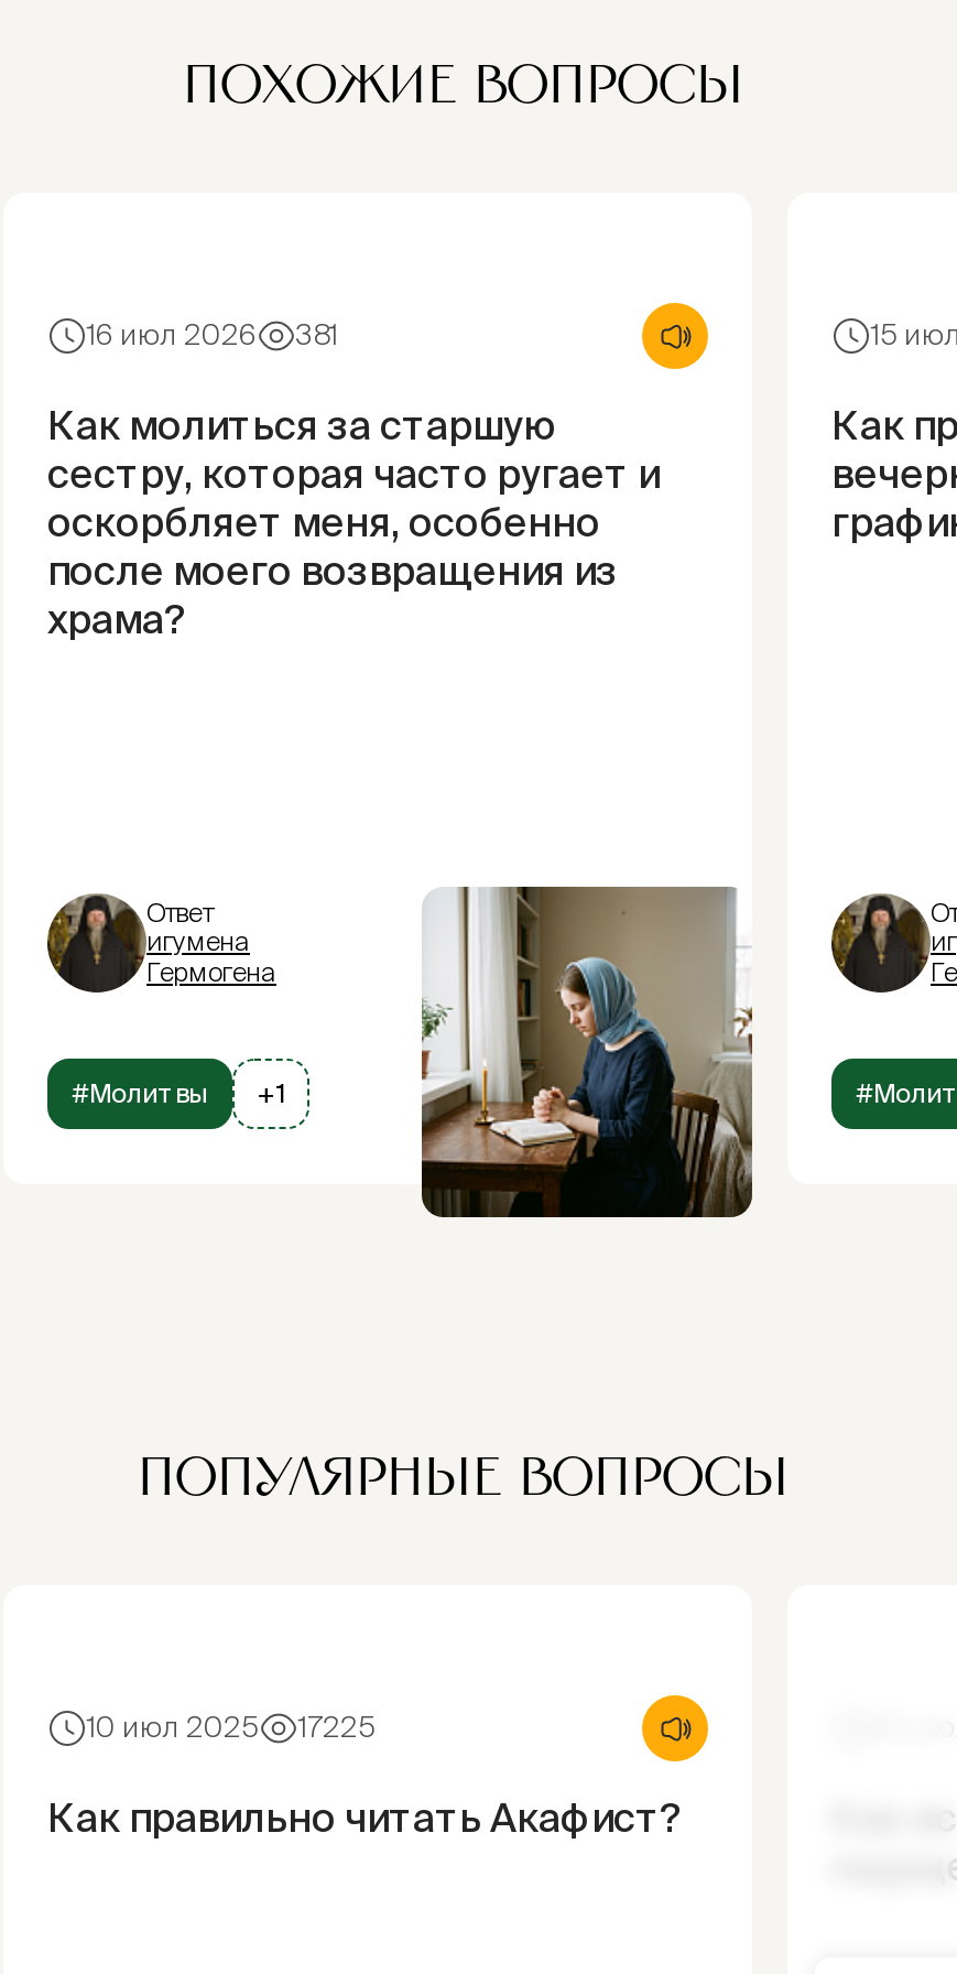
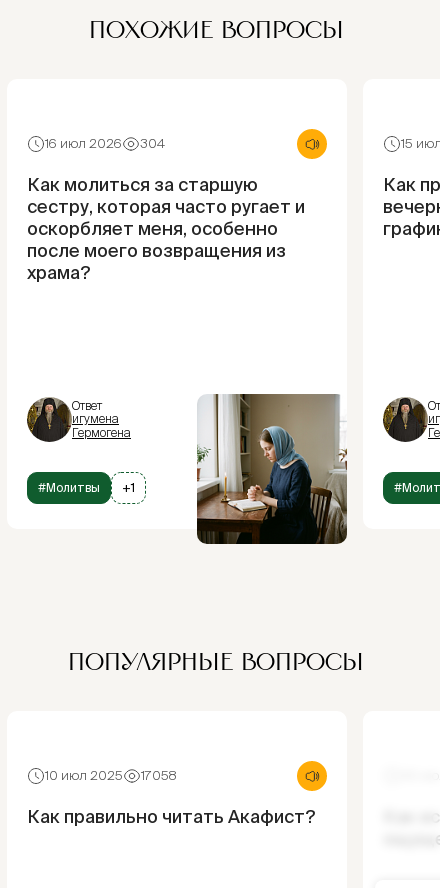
[87,319,338,352] 16 июл 2026 381 -> [45,136,165,151] 16 июл 2026 304
[298,1712,376,1745] 17225 -> [141,768,176,783] 17058

